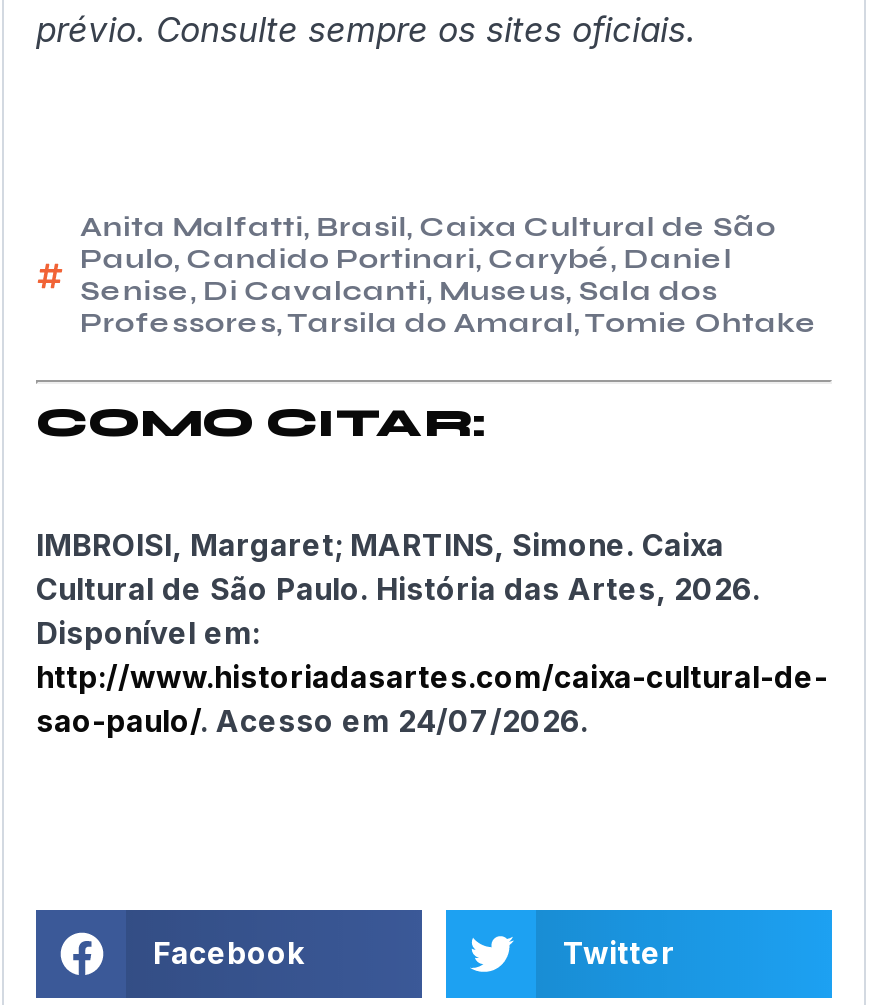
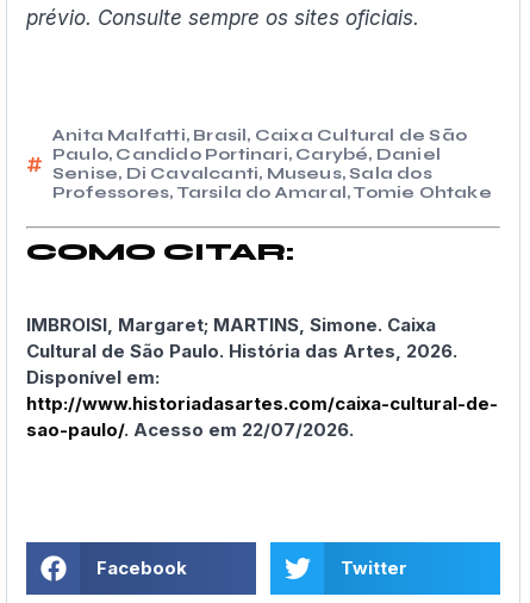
[36,702,588,740] sao-paulo/. Acesso em 24/07/2026. -> [26,419,354,441] sao-paulo/. Acesso em 22/07/2026.

